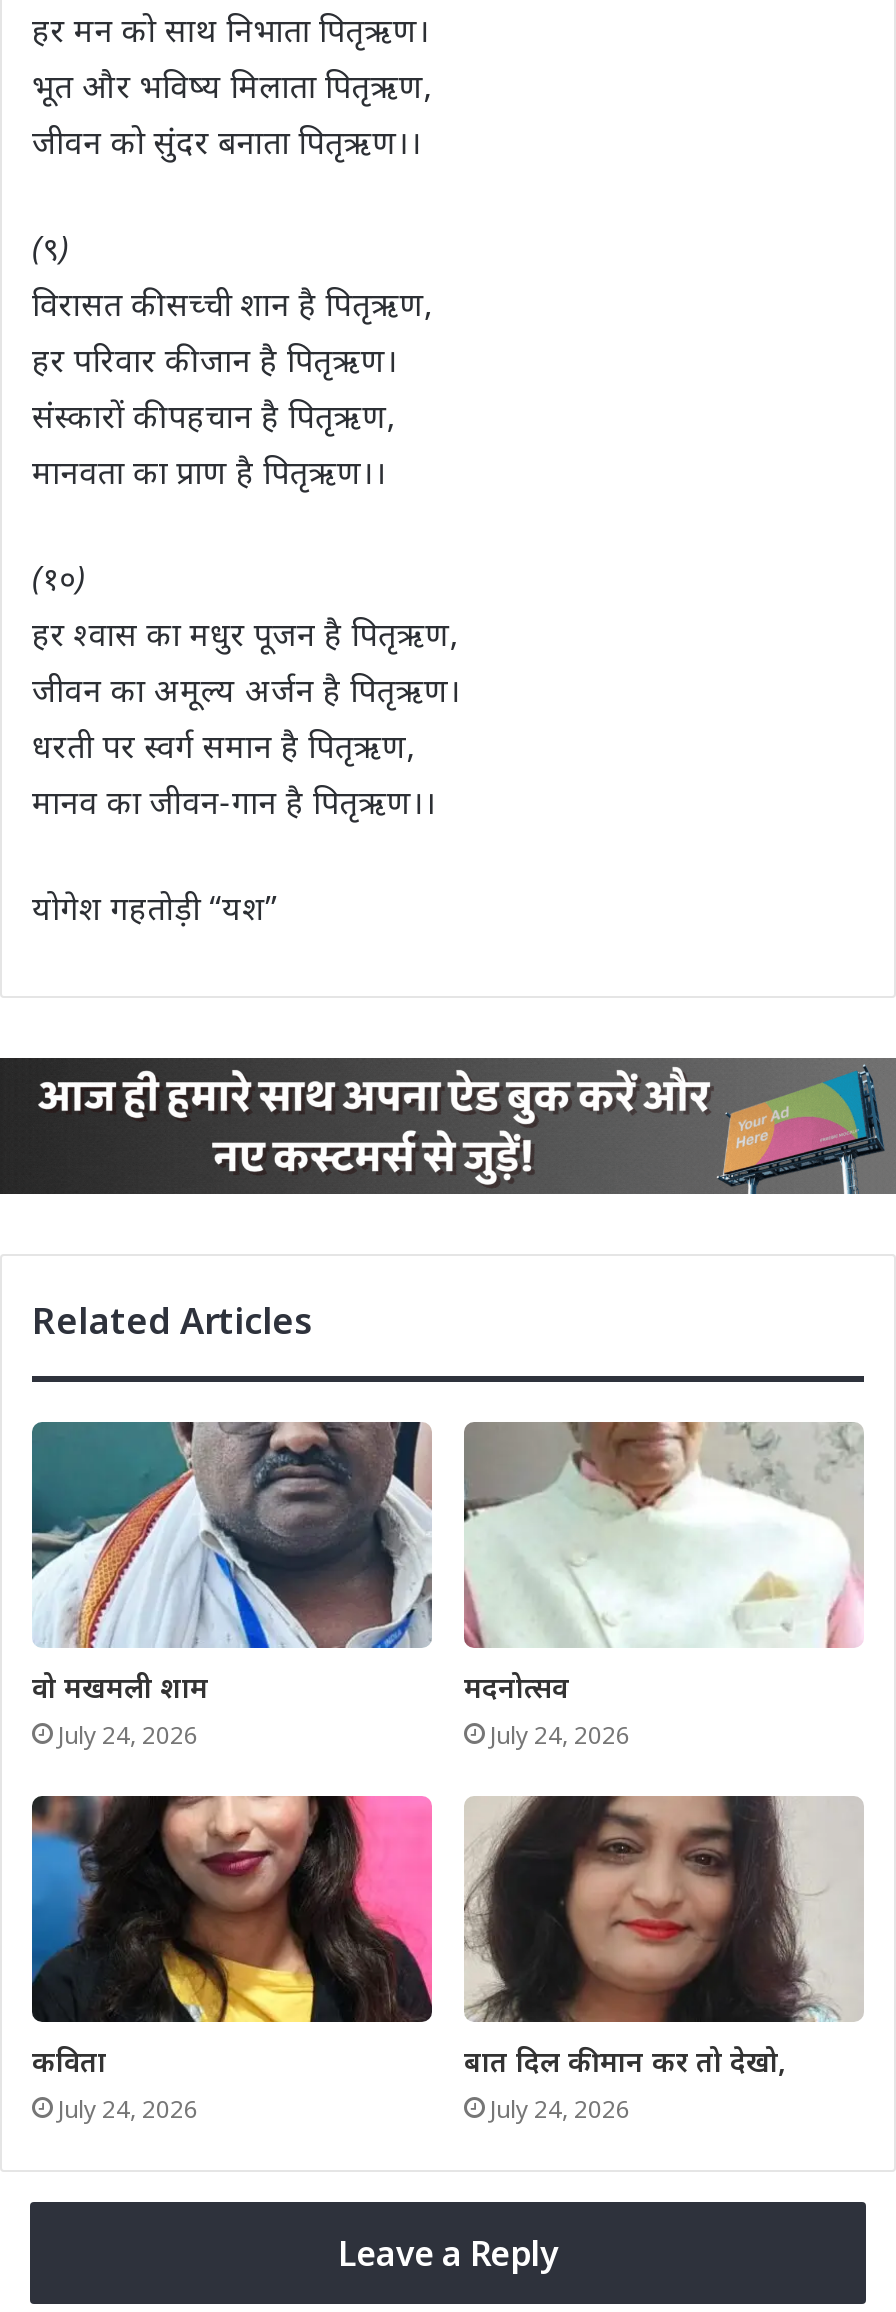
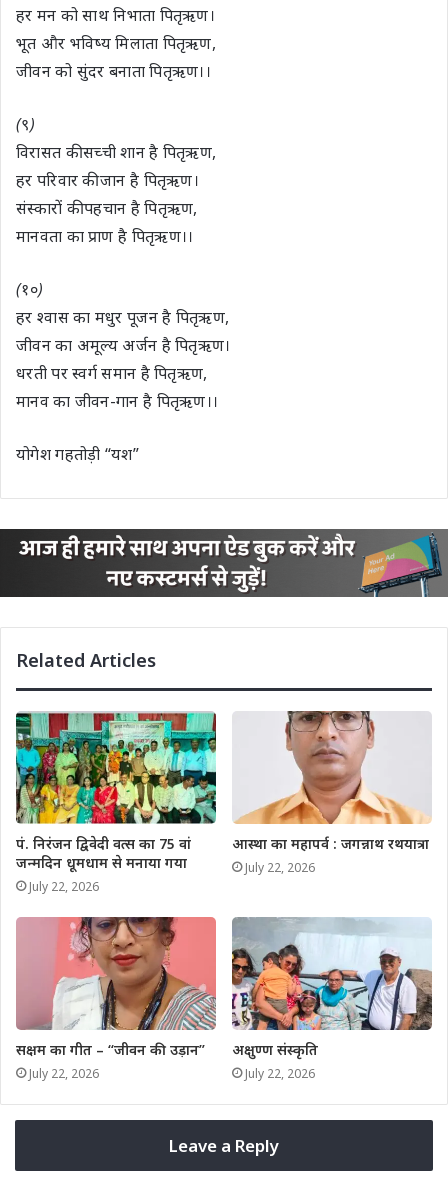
[32,1420,432,1752] [image] | वो मखमली शाम | July 24, 2026 -> [15,711,217,895] [image] | पं. निरंजन द्विवेदी वत्स का 75 वां | जन्मदिन धूमधाम से मनाया गया | July 22, 2026
[462,1422,864,1752] [image] | मदनोत्सव | July 24, 2026 -> [232,711,431,876] [image] | आस्था का महापर्व : जगन्नाथ रथयात्रा | July 22, 2026
[30,1794,432,2125] [image] | कविता | July 24, 2026 -> [16,916,216,1082] [image] | सक्षम का गीत – “जीवन की उड़ान” | July 22, 2026
[464,1794,864,2125] [image] | बात दिल की मान कर तो देखो, | July 24, 2026 -> [231,917,432,1082] [image] | अक्षुण्ण संस्कृति | July 22, 2026

